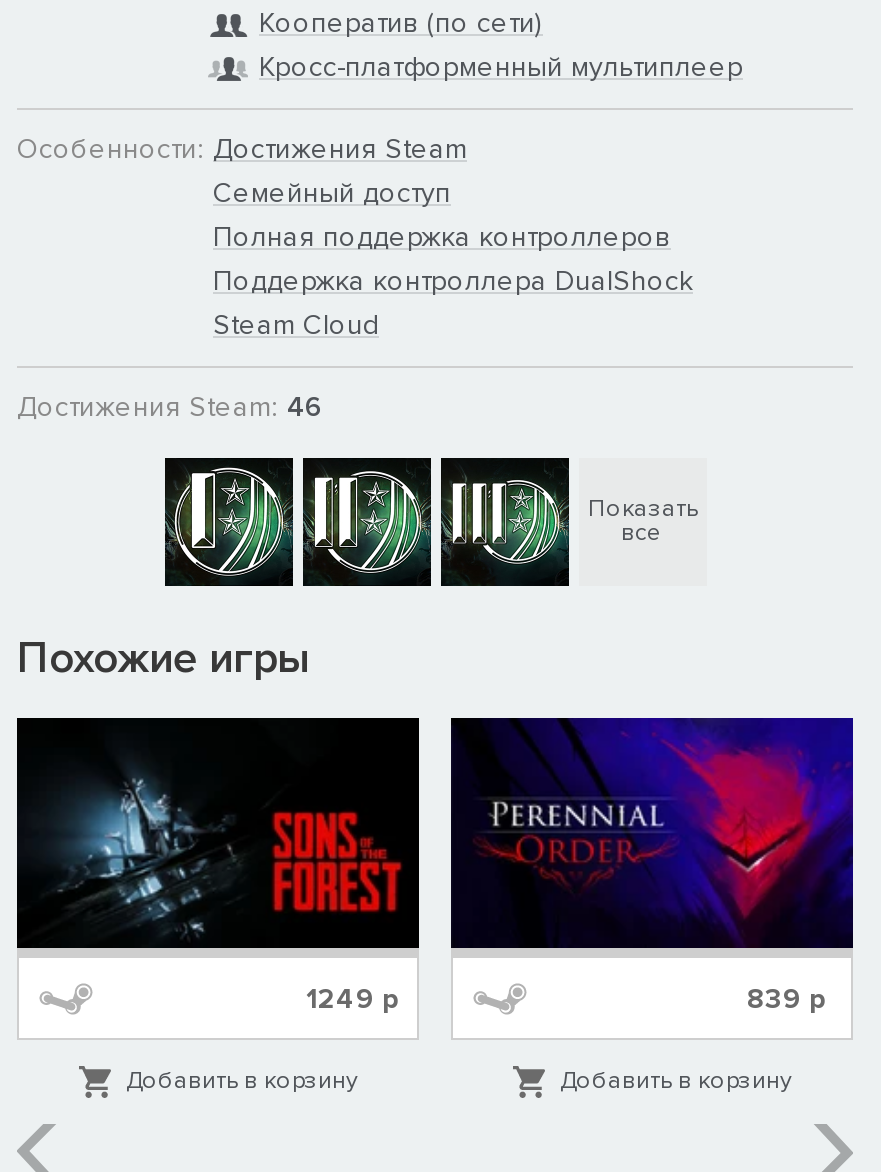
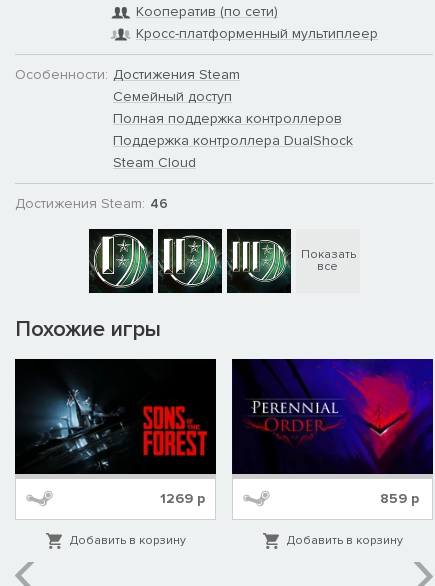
[306,981,398,1015] 1249 р -> [160,490,205,507] 1269 р
[747,981,825,1015] 839 р -> [380,490,419,507] 859 р

